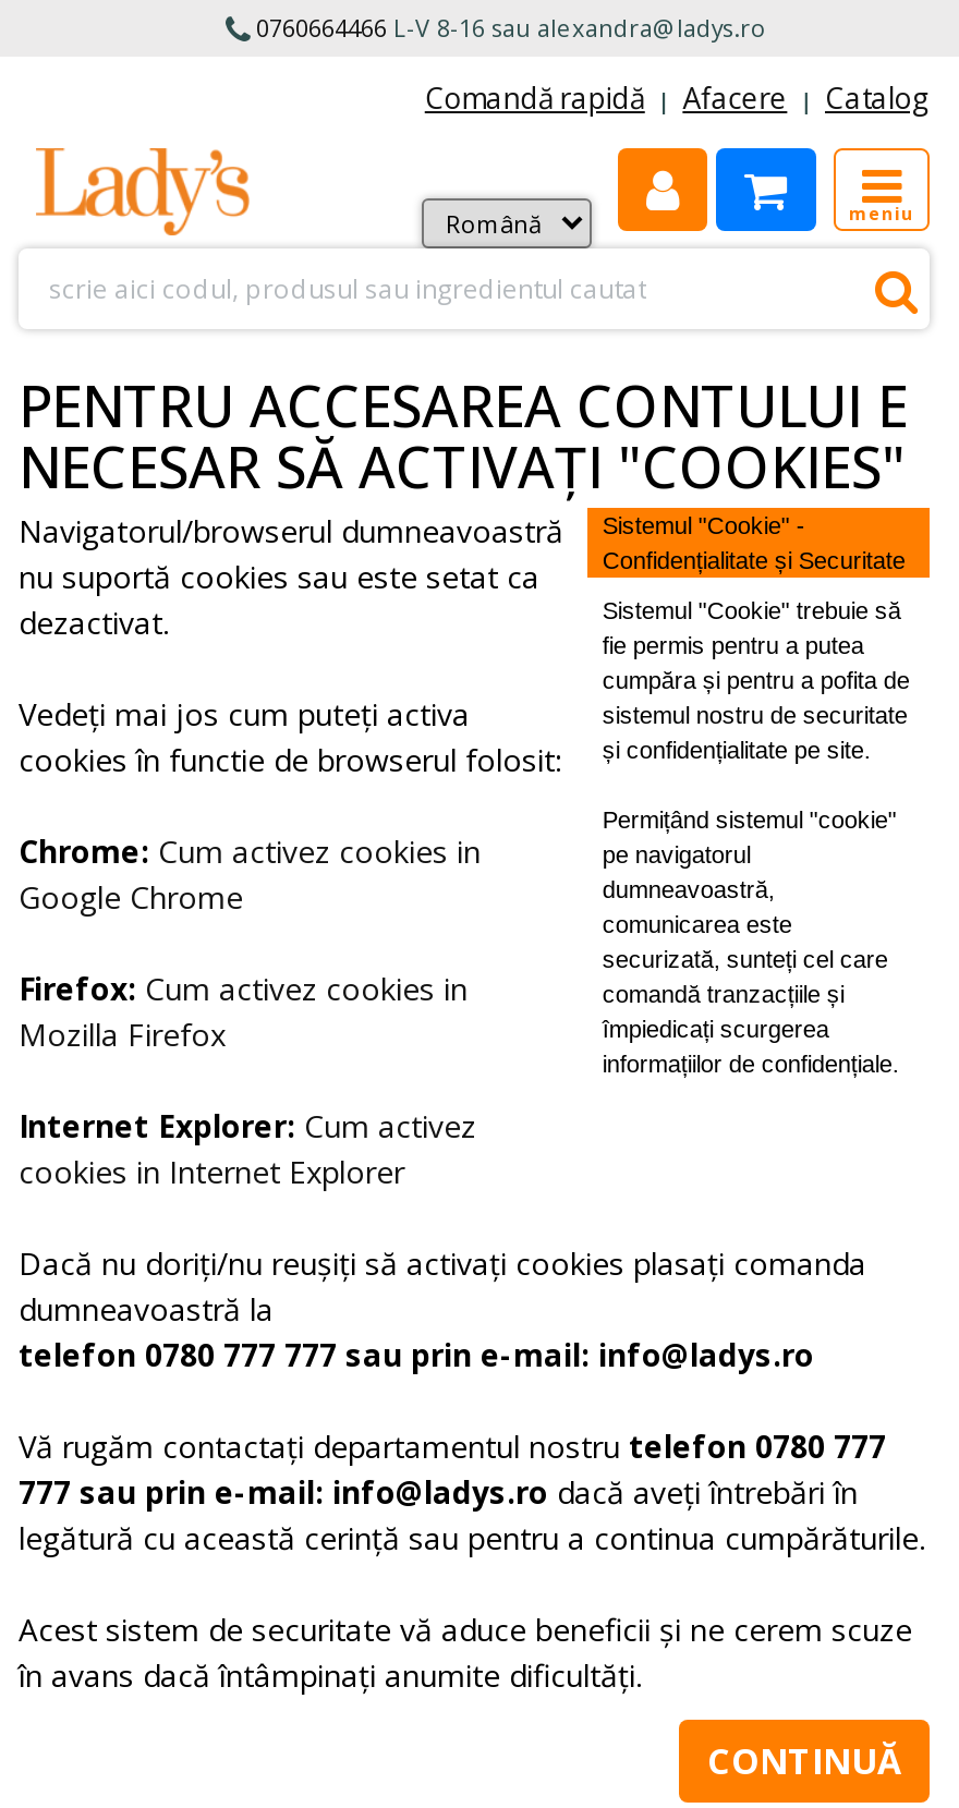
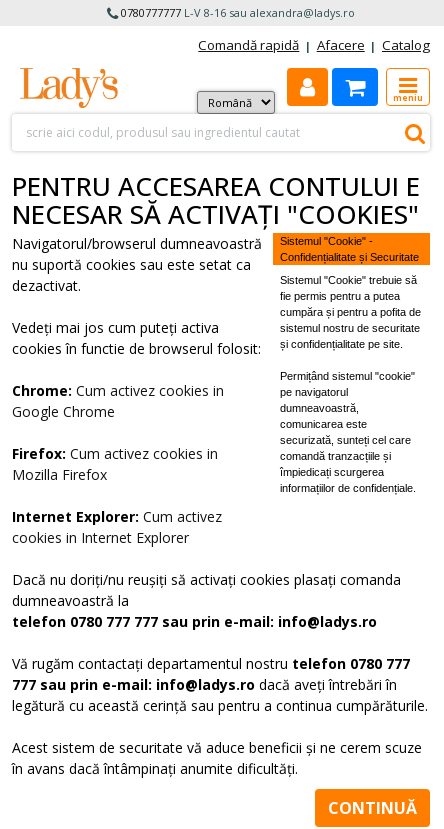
[256,11,766,44] 0760664466 L-V 8-16 sau alexandra@ladys.ro -> [121,5,355,20] 0780777777 L-V 8-16 sau alexandra@ladys.ro

